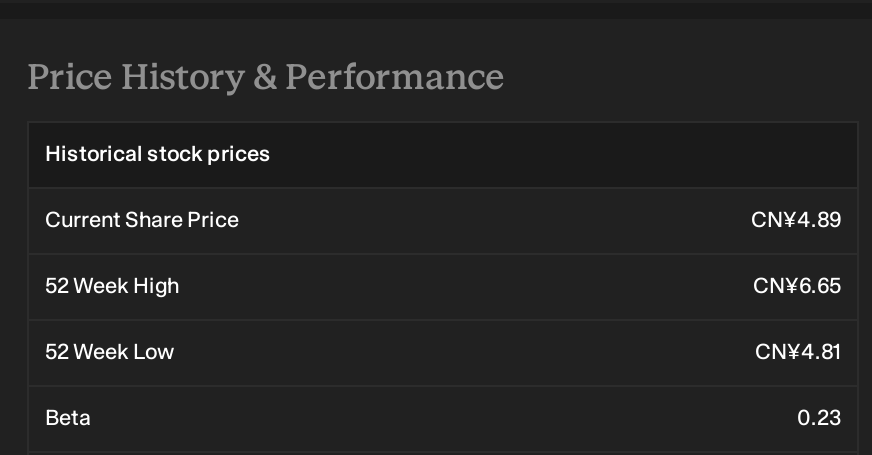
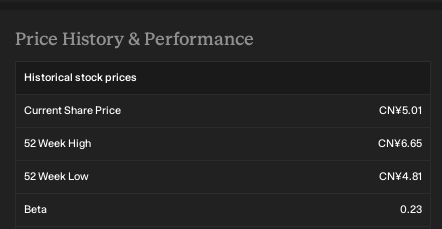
[751,206,841,232] CN¥4.89 -> [379,104,422,117] CN¥5.01

